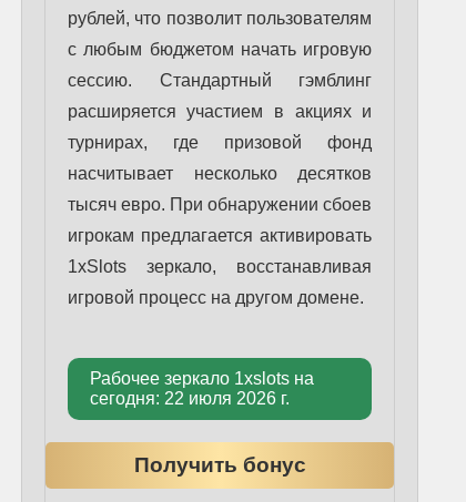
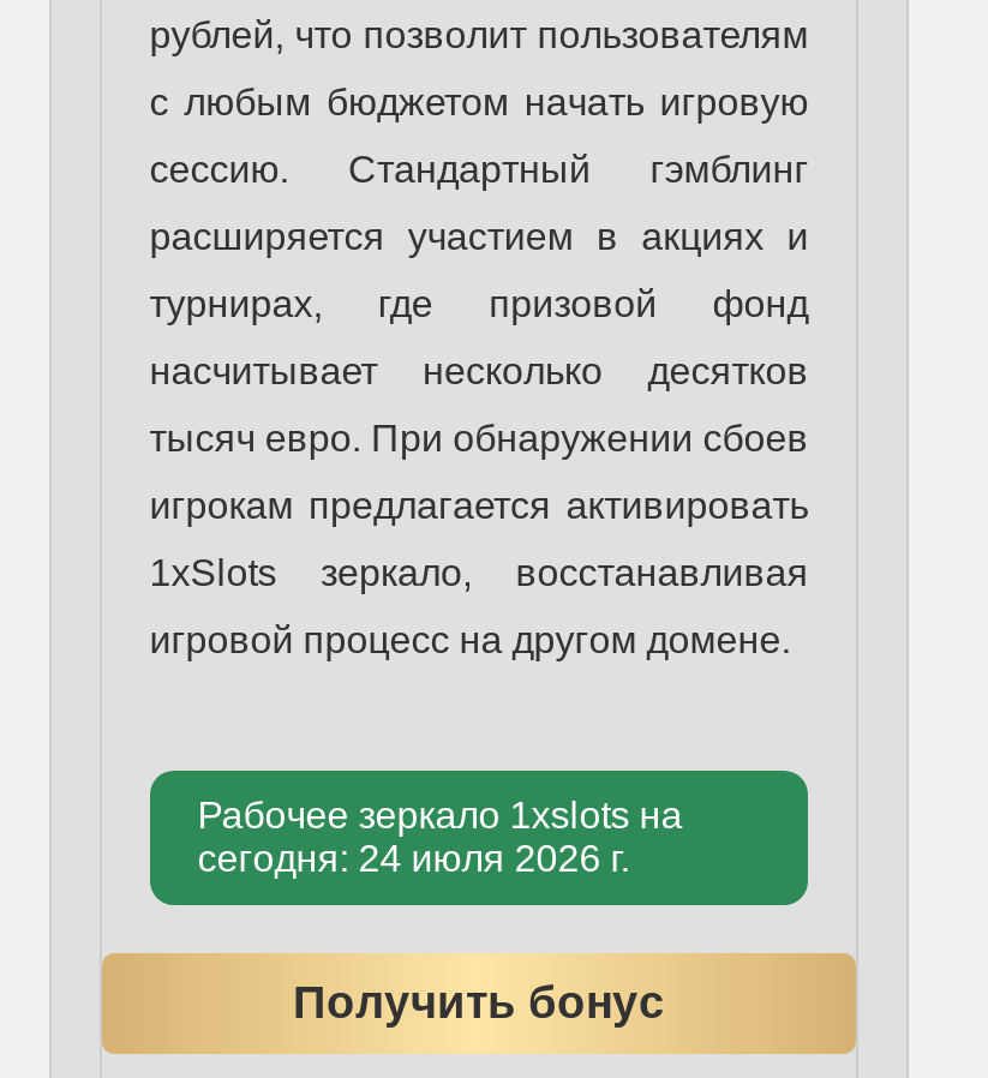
[90,389,289,408] сегодня: 22 июля 2026 г. -> [198,838,630,879] сегодня: 24 июля 2026 г.

